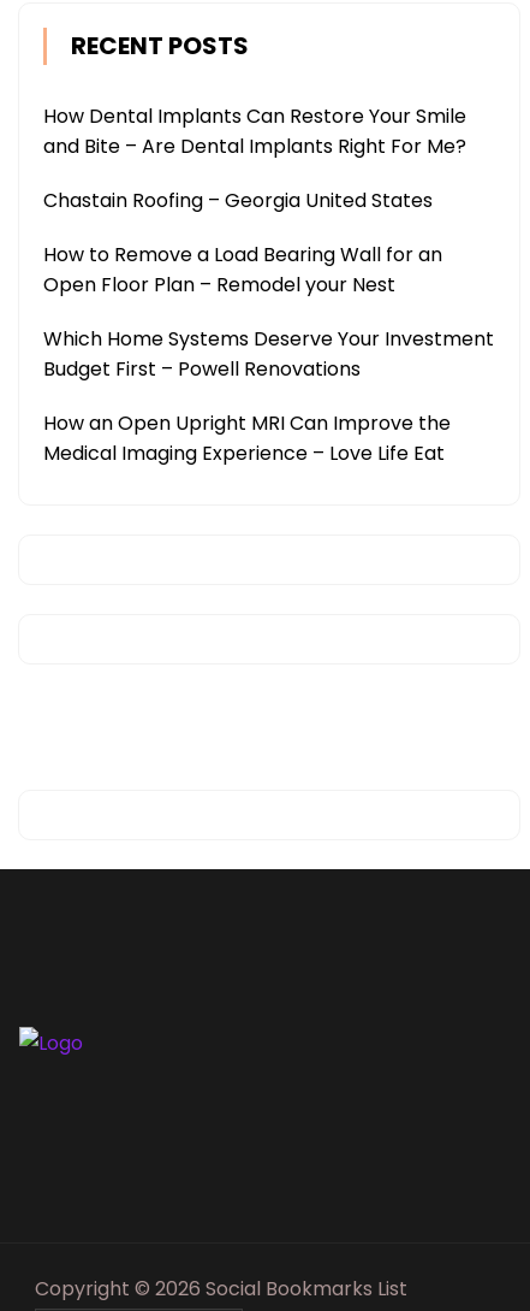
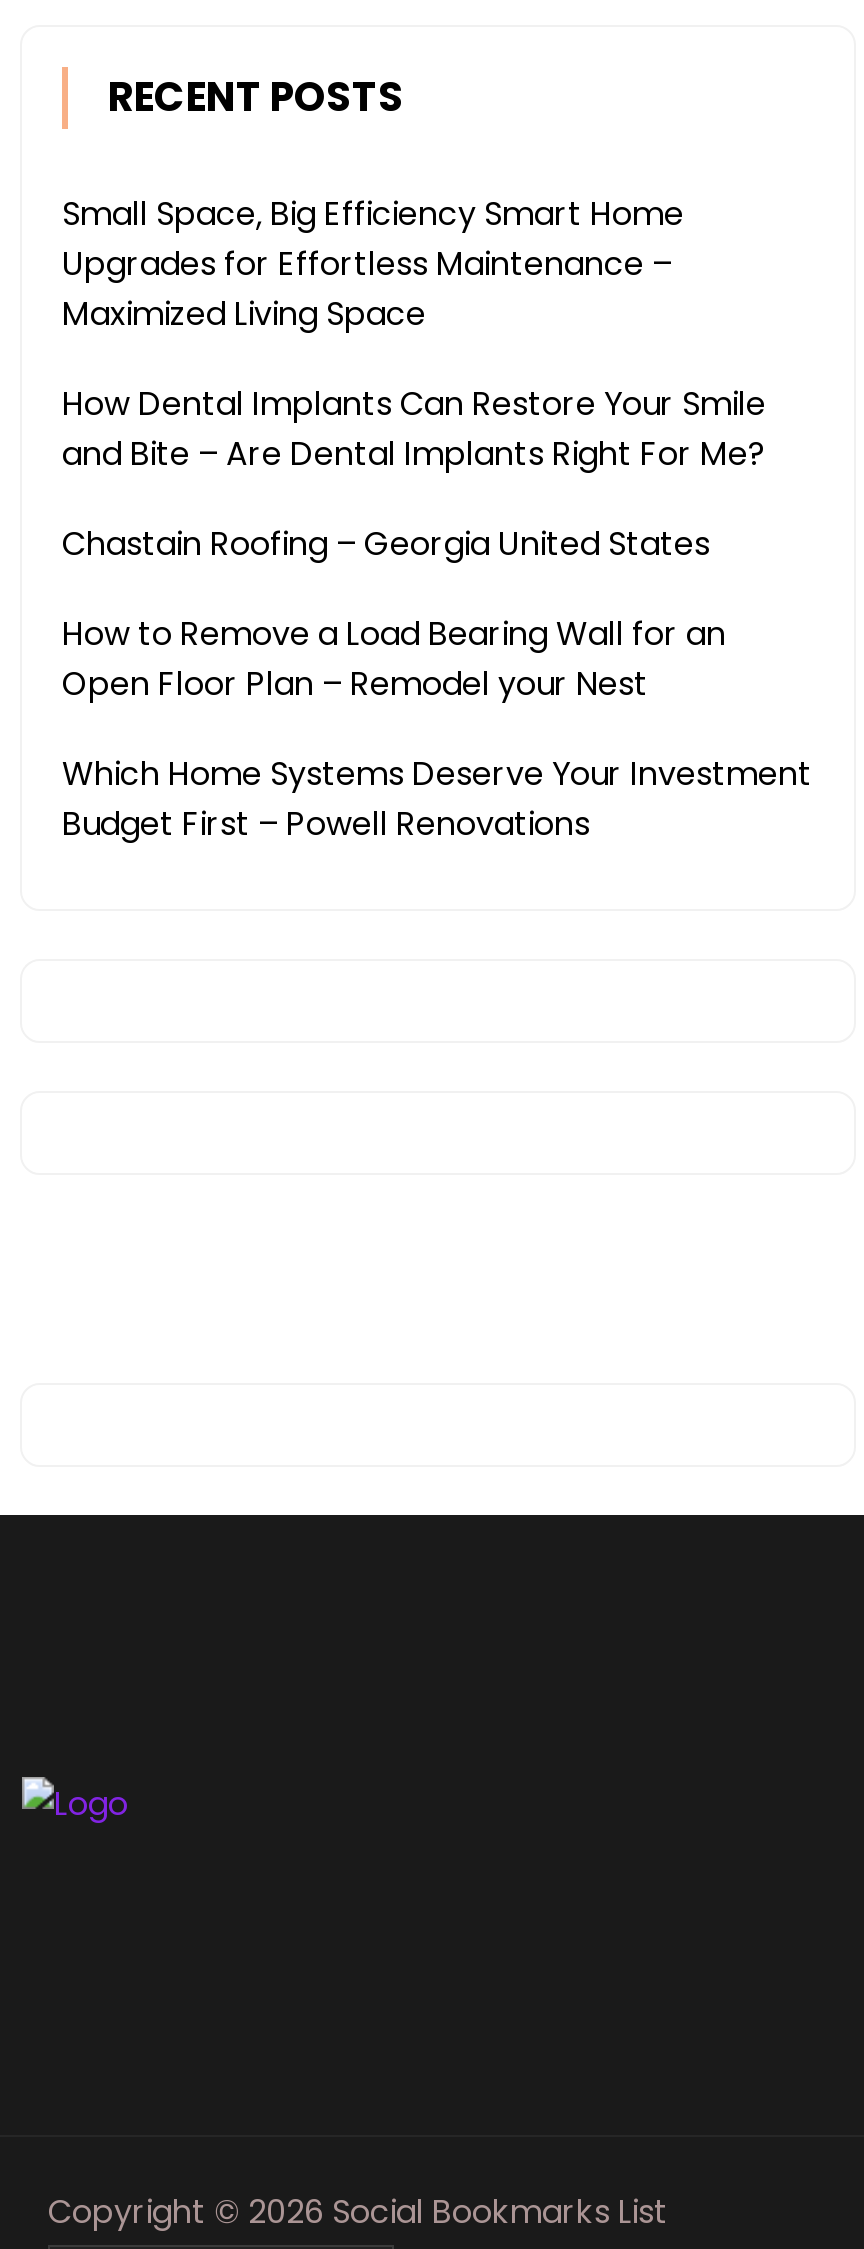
none -> [62,191,684,337] Small Space, Big Efficiency Smart Home | Upgrades for Effortless Maintenance – | Maximized Living Space
moved [43,102,494,383] -> [62,381,812,847]: How Dental Implants Can Restore Your Smile | and Bite – Are Dental Implants Right For Me? | Chastain Roofing – Georgia United States | How to Remove a Load Bearing Wall for an | Open Floor Plan – Remodel your Nest | Which Home Systems Deserve Your Investment | Budget First – Powell Renovations
[43,409,451,467] How an Open Upright MRI Can Improve the | Medical Imaging Experience – Love Life Eat -> none

